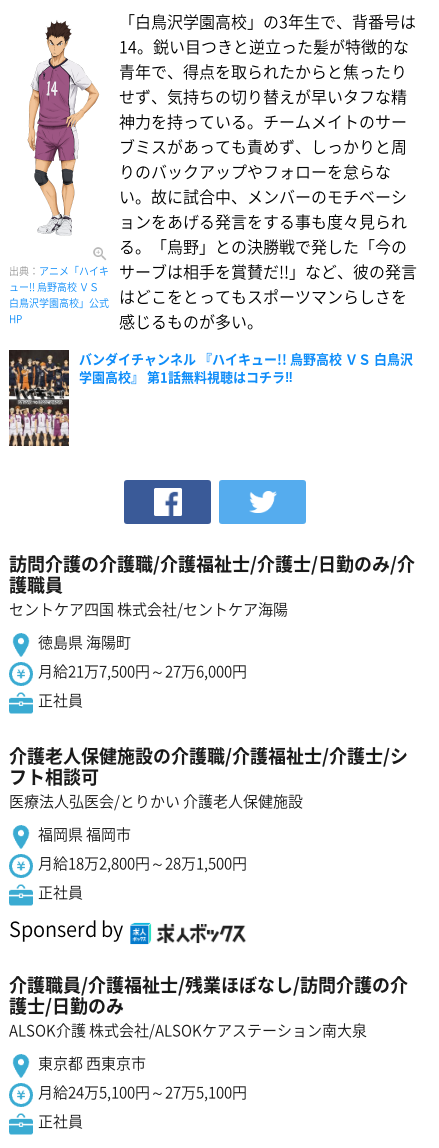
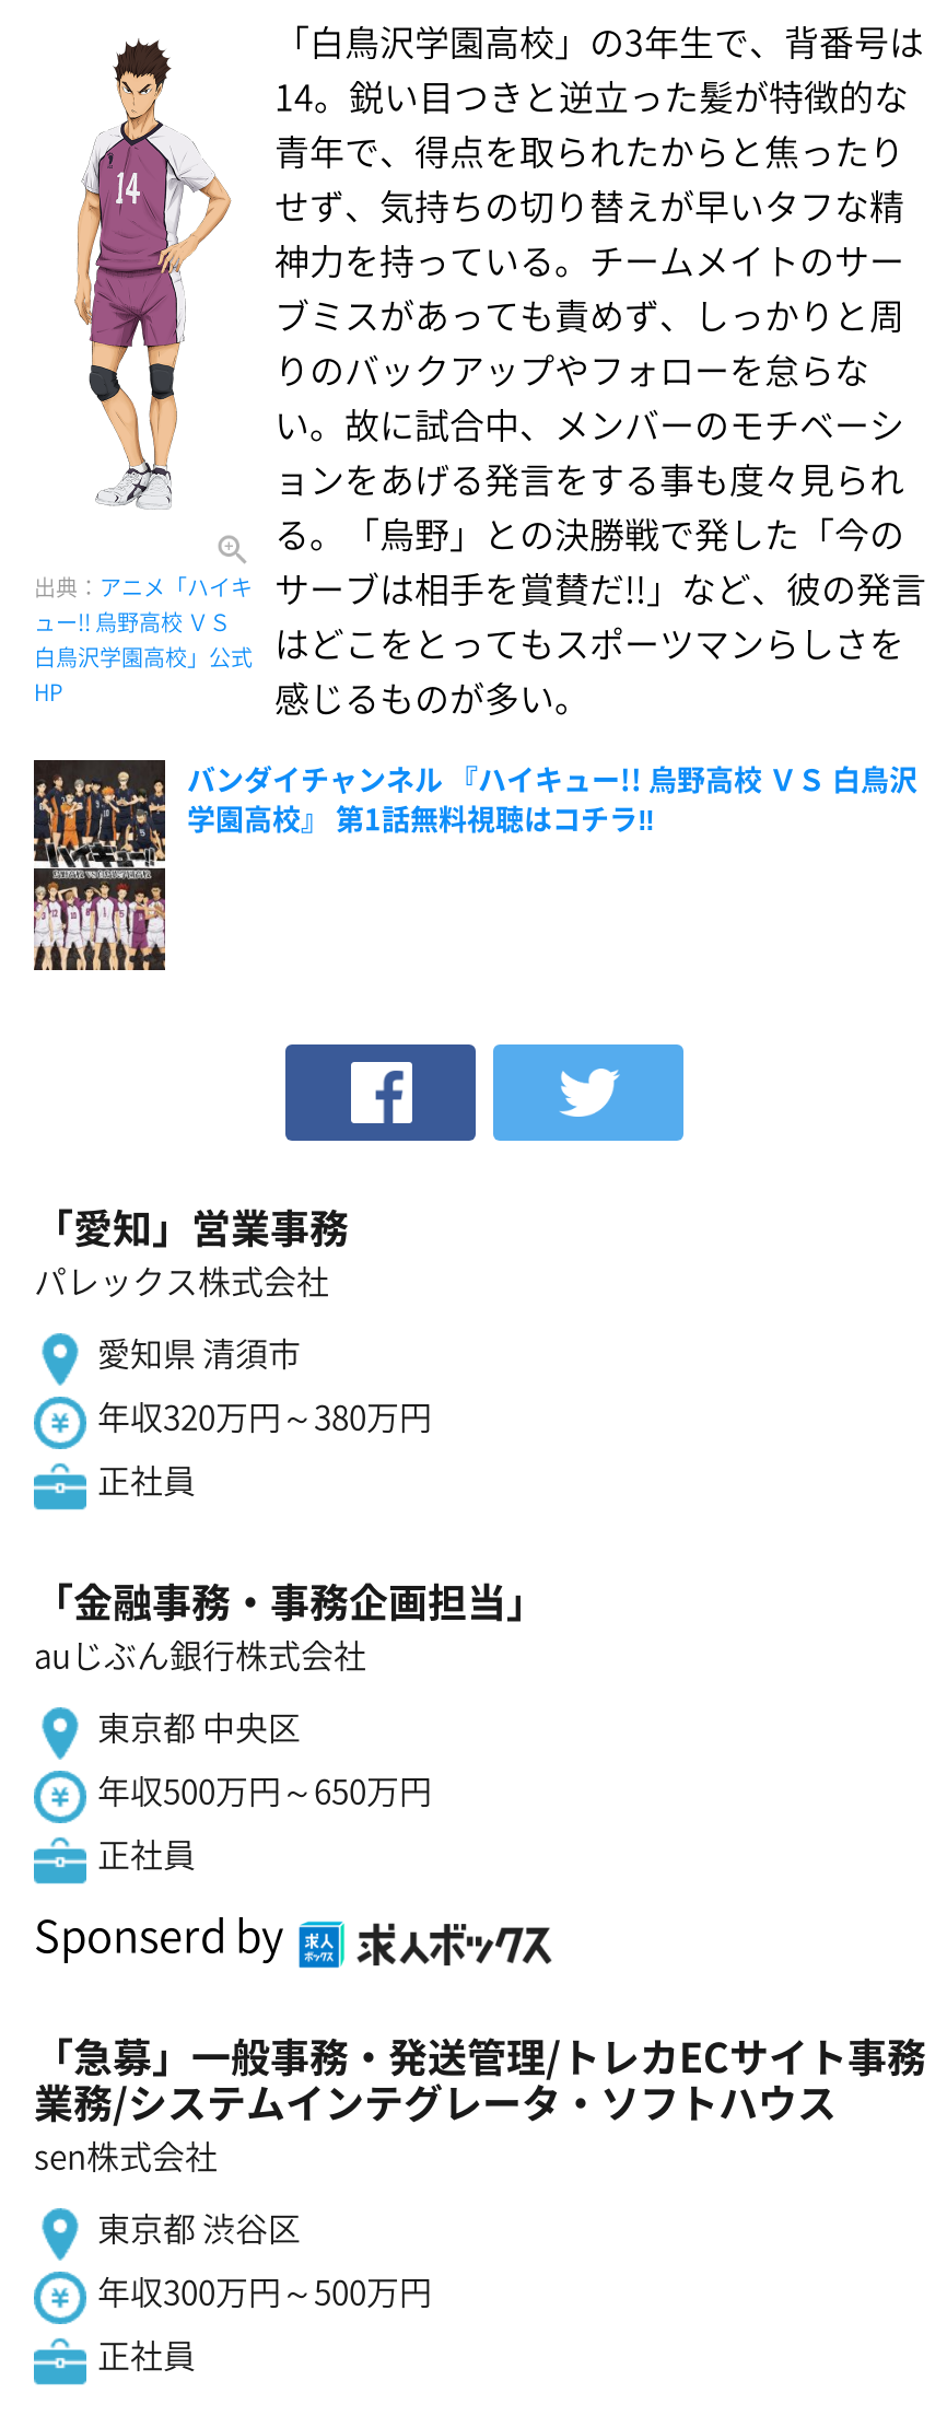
[9,550,415,620] 訪問介護の介護職/介護福祉士/介護士/日勤のみ/介 | 護職員 | セントケア四国 株式会社/セントケア海陽 -> [34,1198,349,1305] 「愛知」営業事務 | パレックス株式会社
[38,631,247,682] 徳島県 海陽町 | 月給21万7,500円～27万6,000円 -> [97,1329,432,1441] 愛知県 清須市 | 年収320万円～380万円
[9,742,408,812] 介護老人保健施設の介護職/介護福祉士/介護士/シ | フト相談可 | 医療法人弘医会/とりかい 介護老人保健施設 -> [34,1572,546,1679] 「金融事務・事務企画担当」 | auじぶん銀行株式会社
[38,823,247,874] 福岡県 福岡市 | 月給18万2,800円～28万1,500円 -> [97,1703,432,1815] 東京都 中央区 | 年収500万円～650万円
[9,971,408,1041] 介護職員/介護福祉士/残業ほぼなし/訪問介護の介 | 護士/日勤のみ | ALSOK介護 株式会社/ALSOKケアステーション南大泉 -> [34,2026,926,2179] 「急募」一般事務・発送管理/トレカECサイト事務 | 業務/システムインテグレータ・ソフトハウス | sen株式会社
[38,1052,247,1103] 東京都 西東京市 | 月給24万5,100円～27万5,100円 -> [97,2203,432,2315] 東京都 渋谷区 | 年収300万円～500万円

